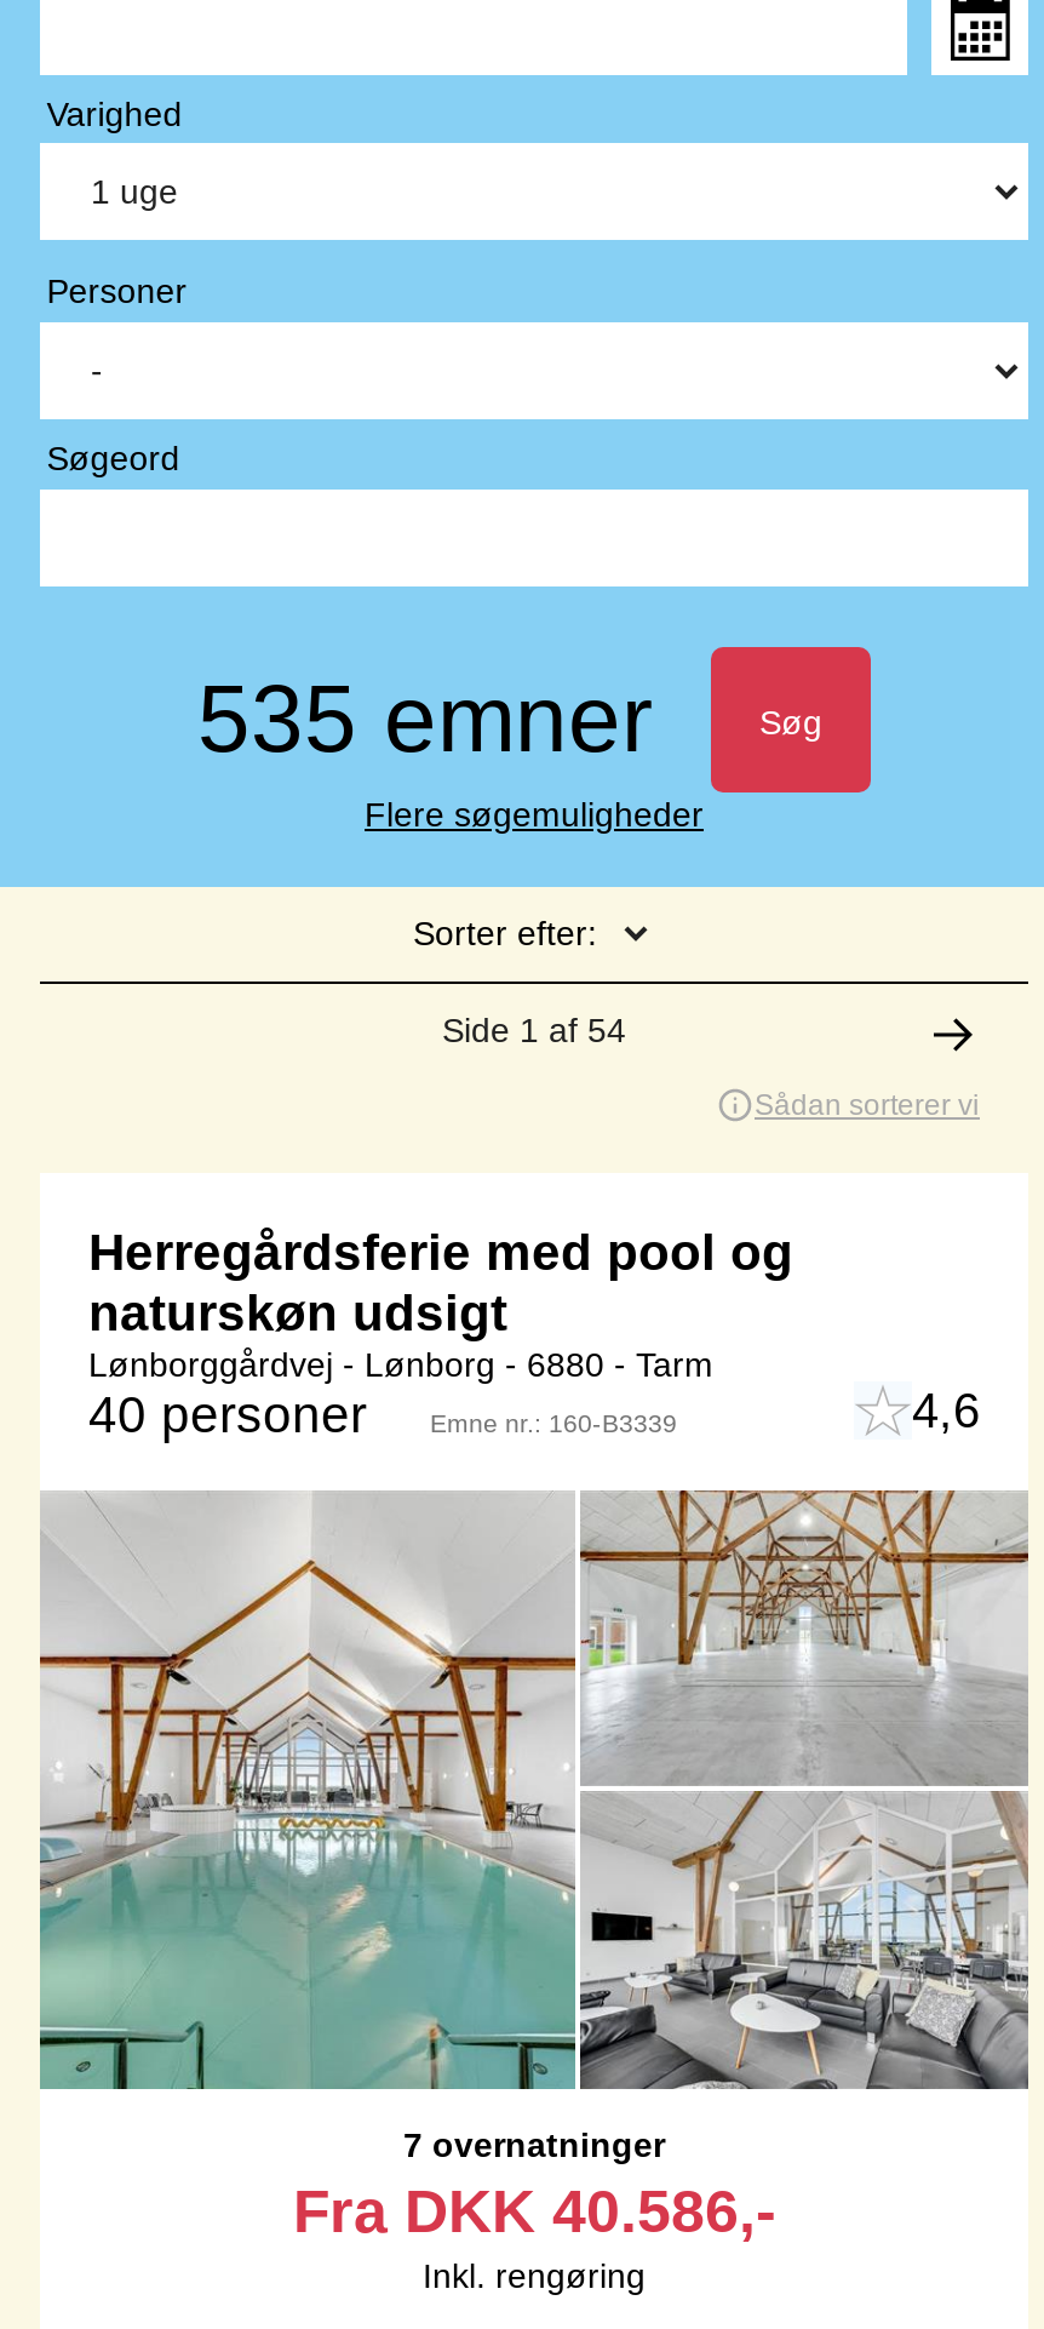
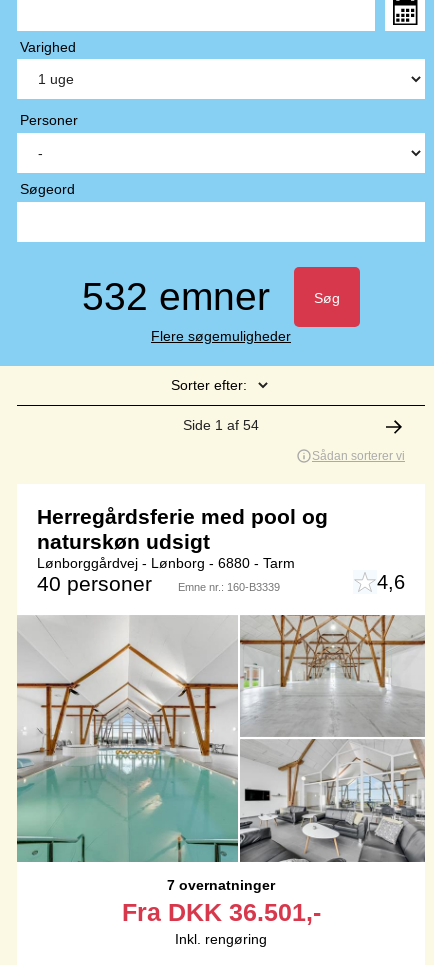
[197,666,653,771] 535 emner -> [82,275,270,318] 532 emner
[293,2176,775,2243] Fra DKK 40.586,- -> [121,898,320,926] Fra DKK 36.501,-

